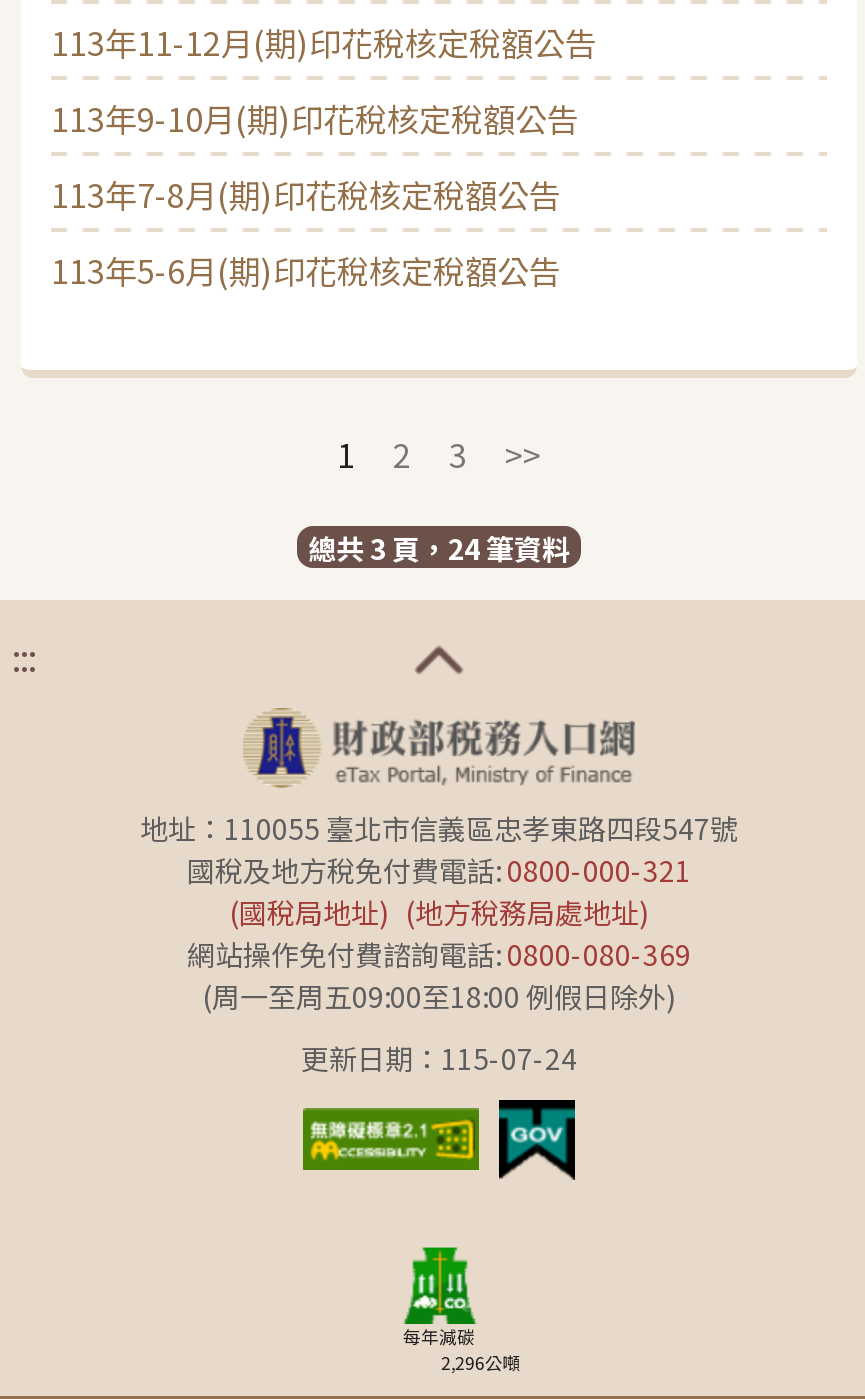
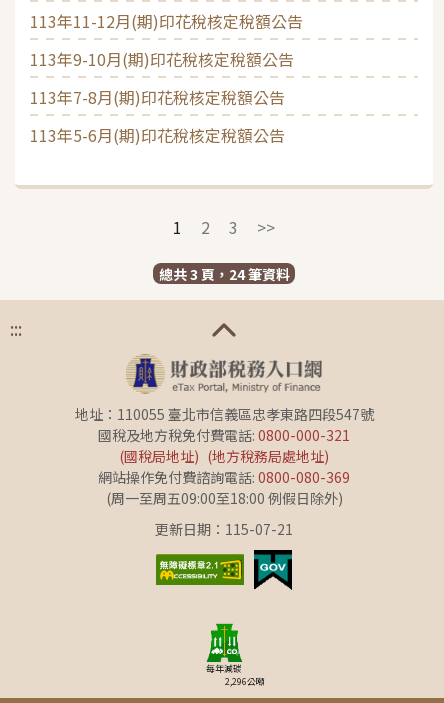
[301,1037,577,1077] 更新日期：115-07-24 -> [155,519,293,539] 更新日期：115-07-21

